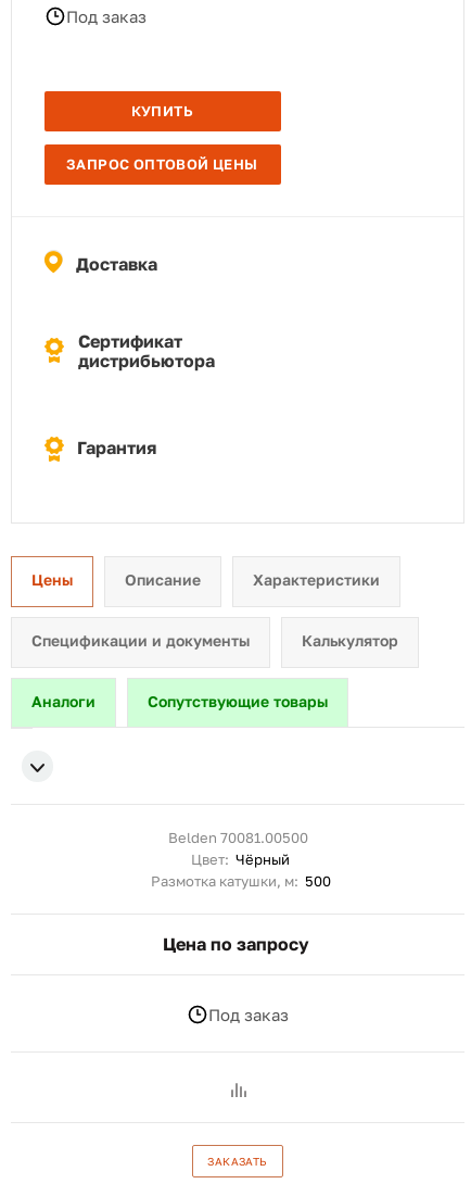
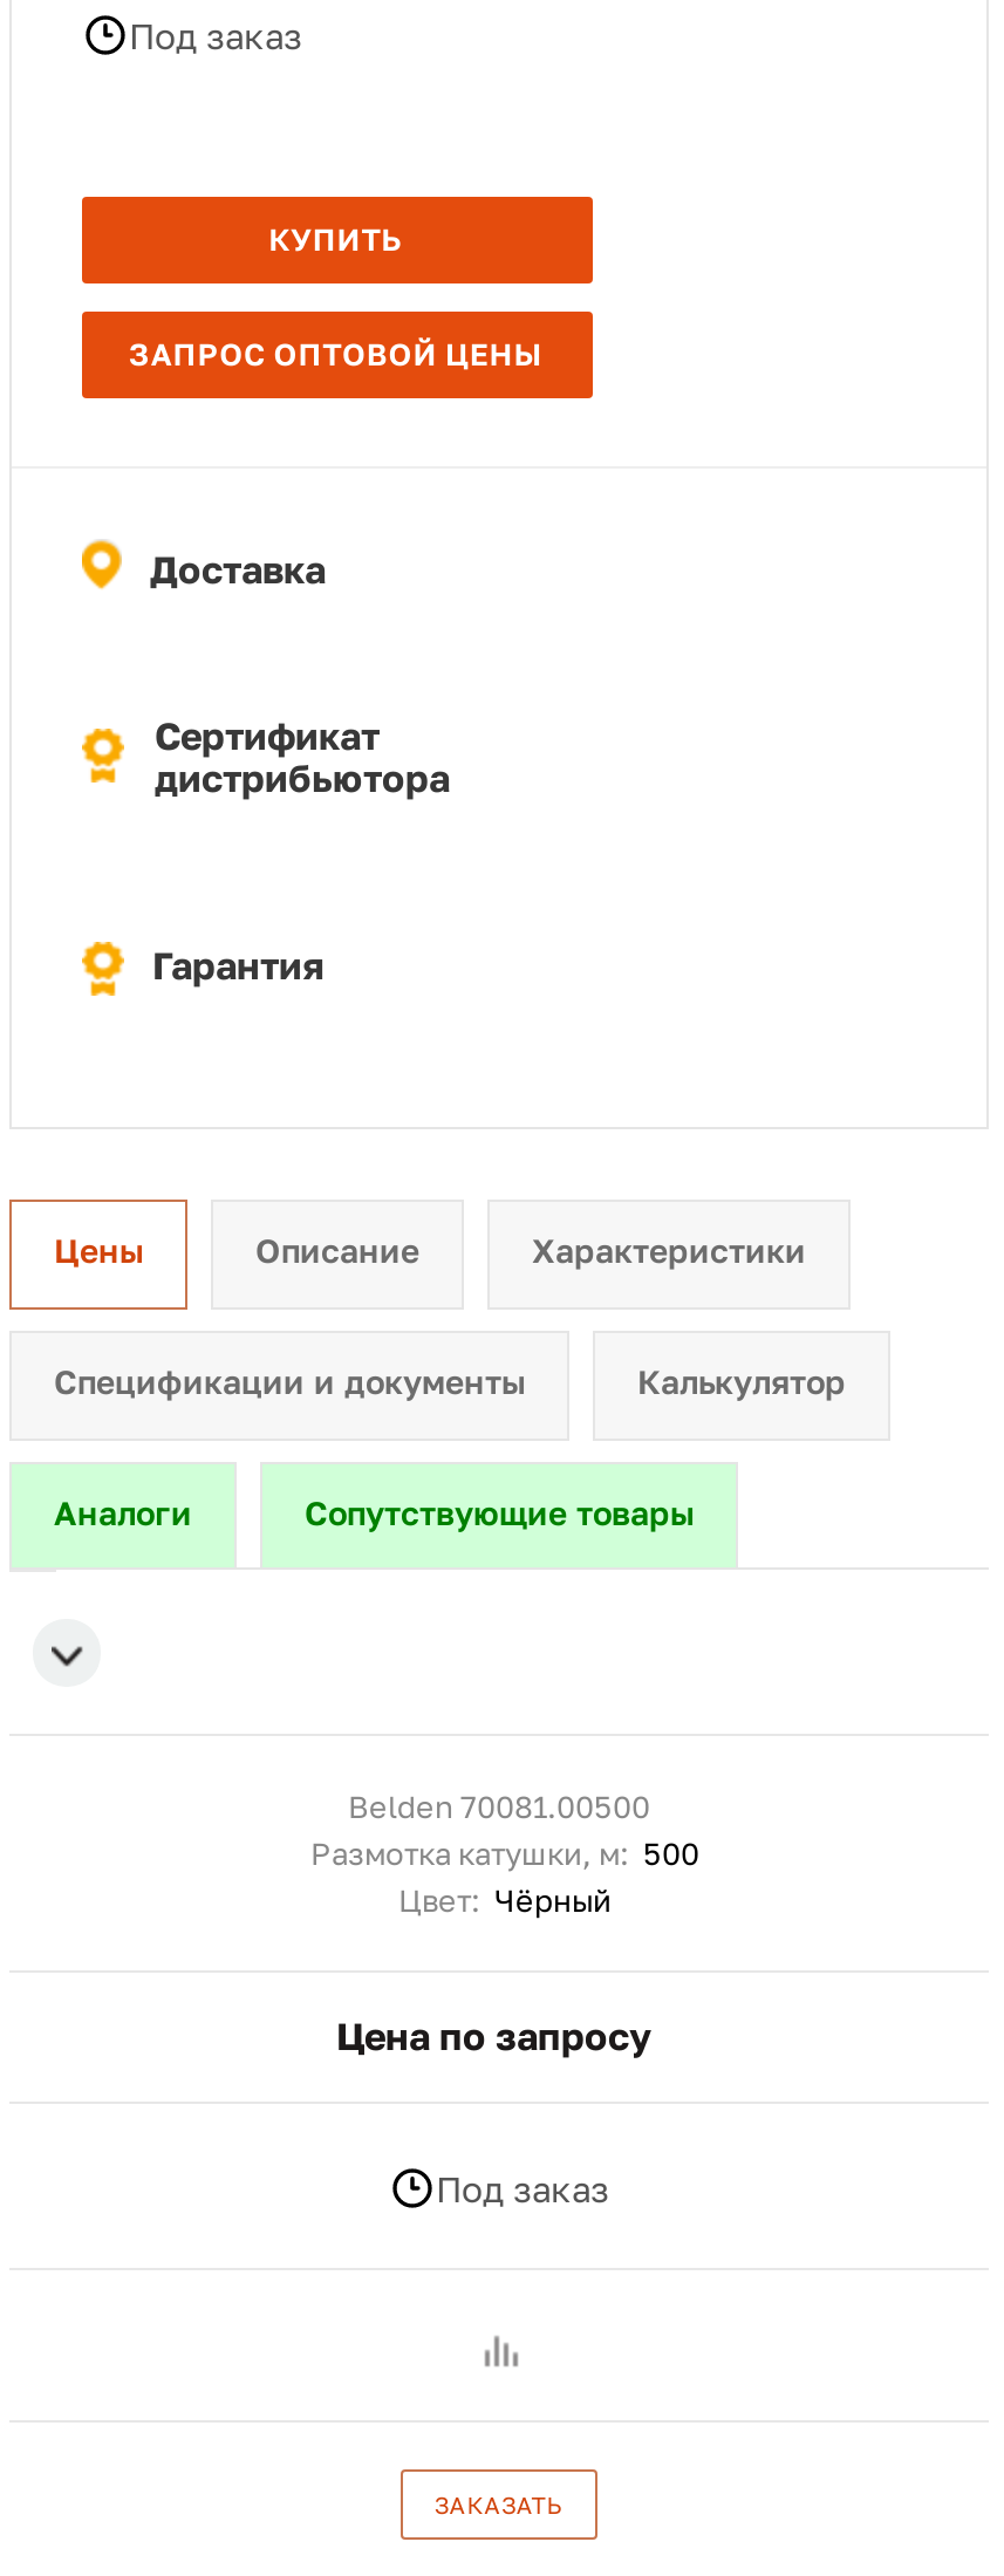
moved [191,851,290,868] -> [398,1881,612,1919]: Цвет: Чёрный
moved [150,872,330,890] -> [310,1834,699,1872]: Размотка катушки, м: 500

